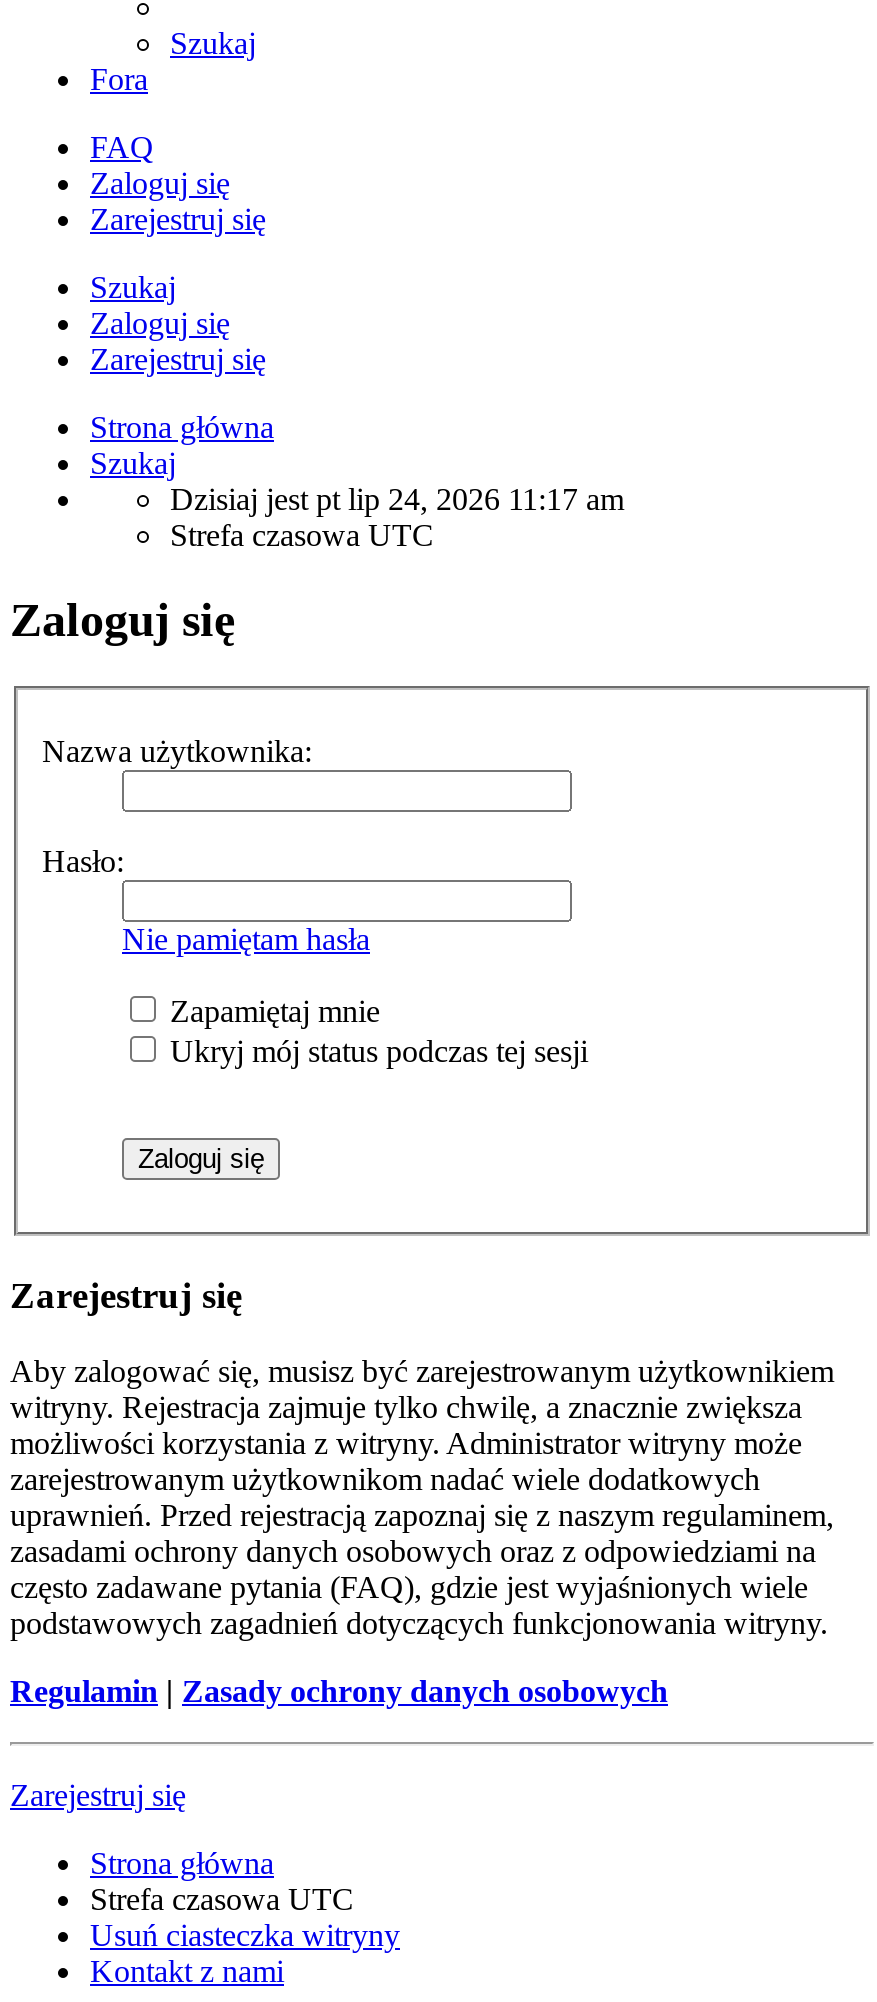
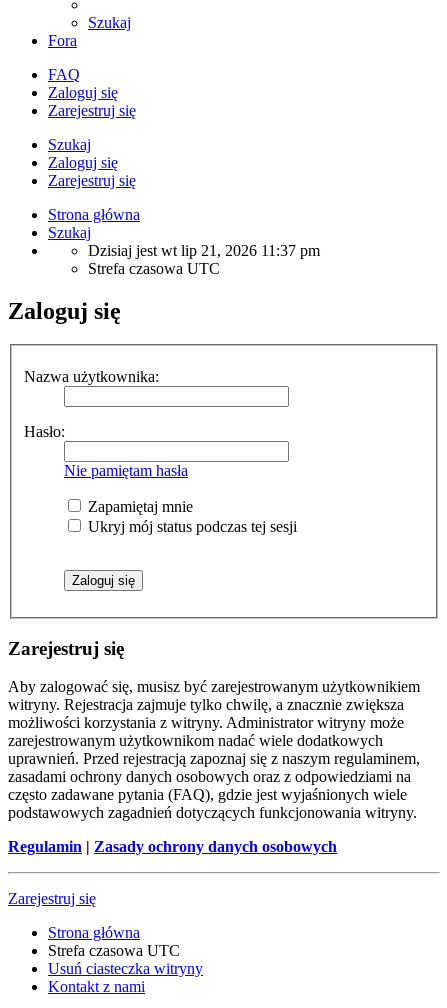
[170,481,624,515] Dzisiaj jest pt lip 24, 2026 11:17 am -> [88,242,320,259] Dzisiaj jest wt lip 21, 2026 11:37 pm

